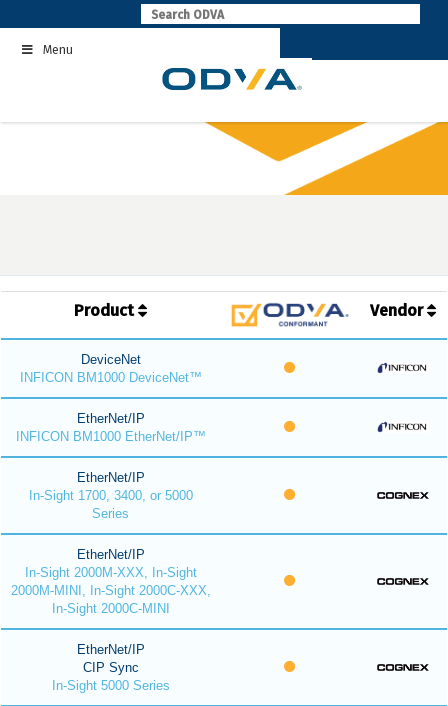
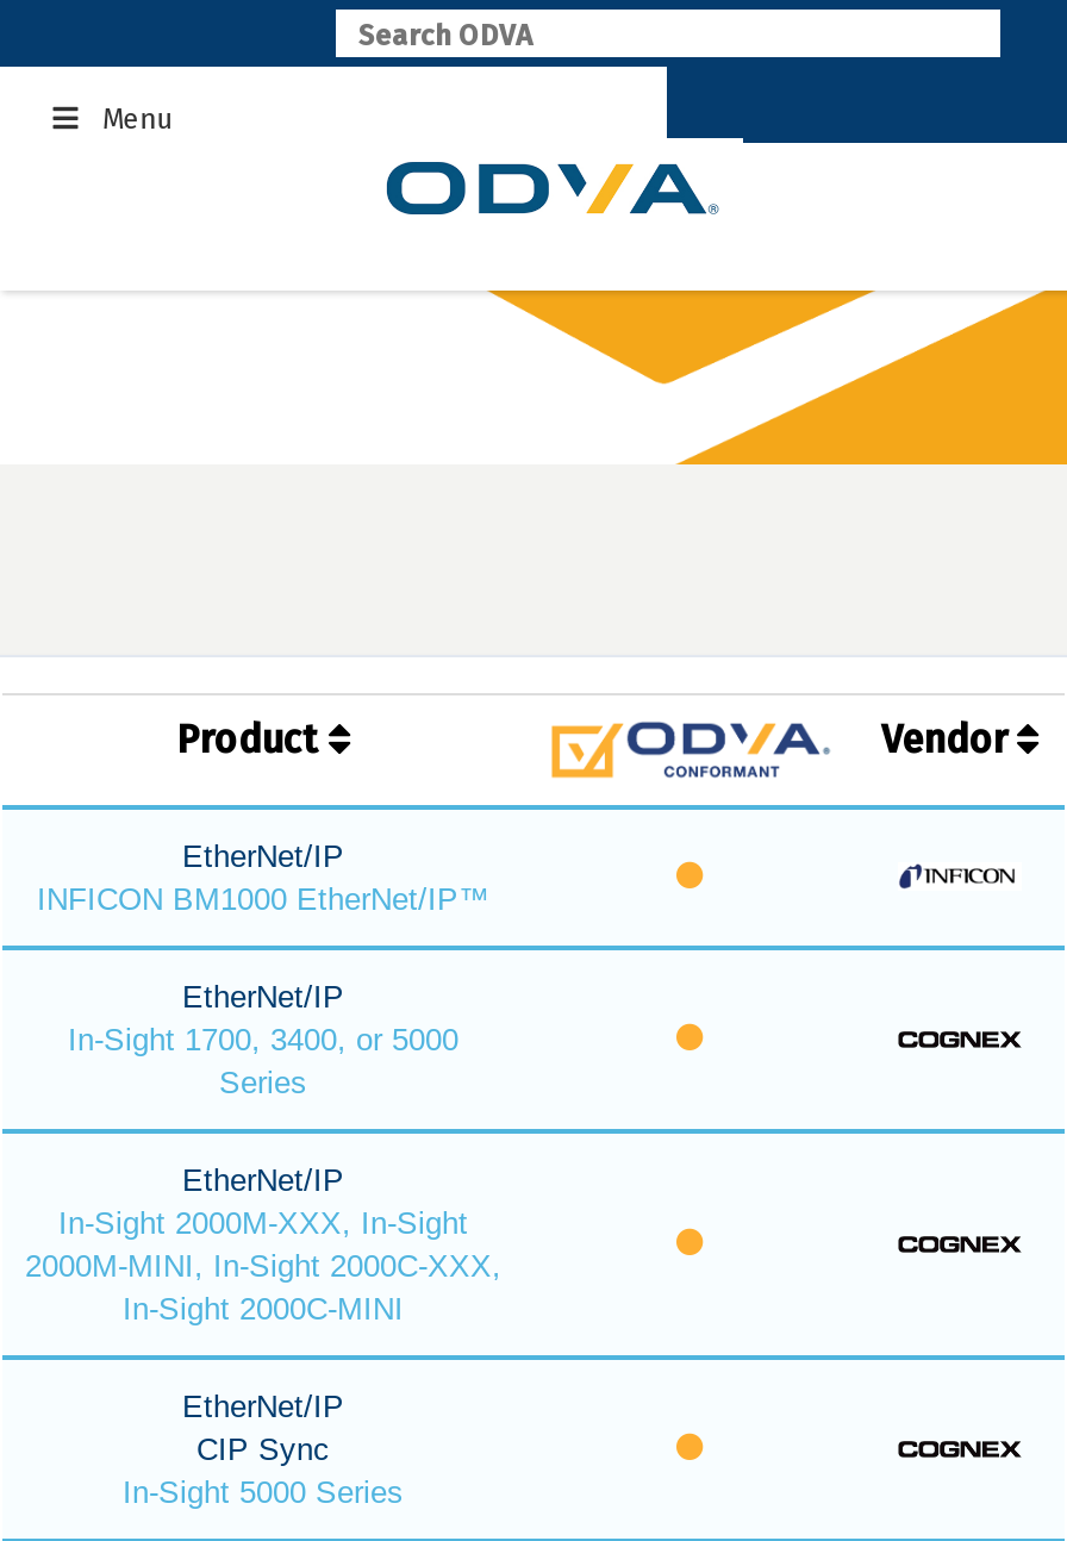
[19,352,201,385] DeviceNet | INFICON BM1000 DeviceNet™ -> none

